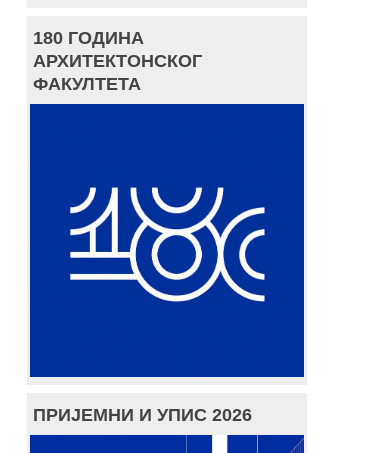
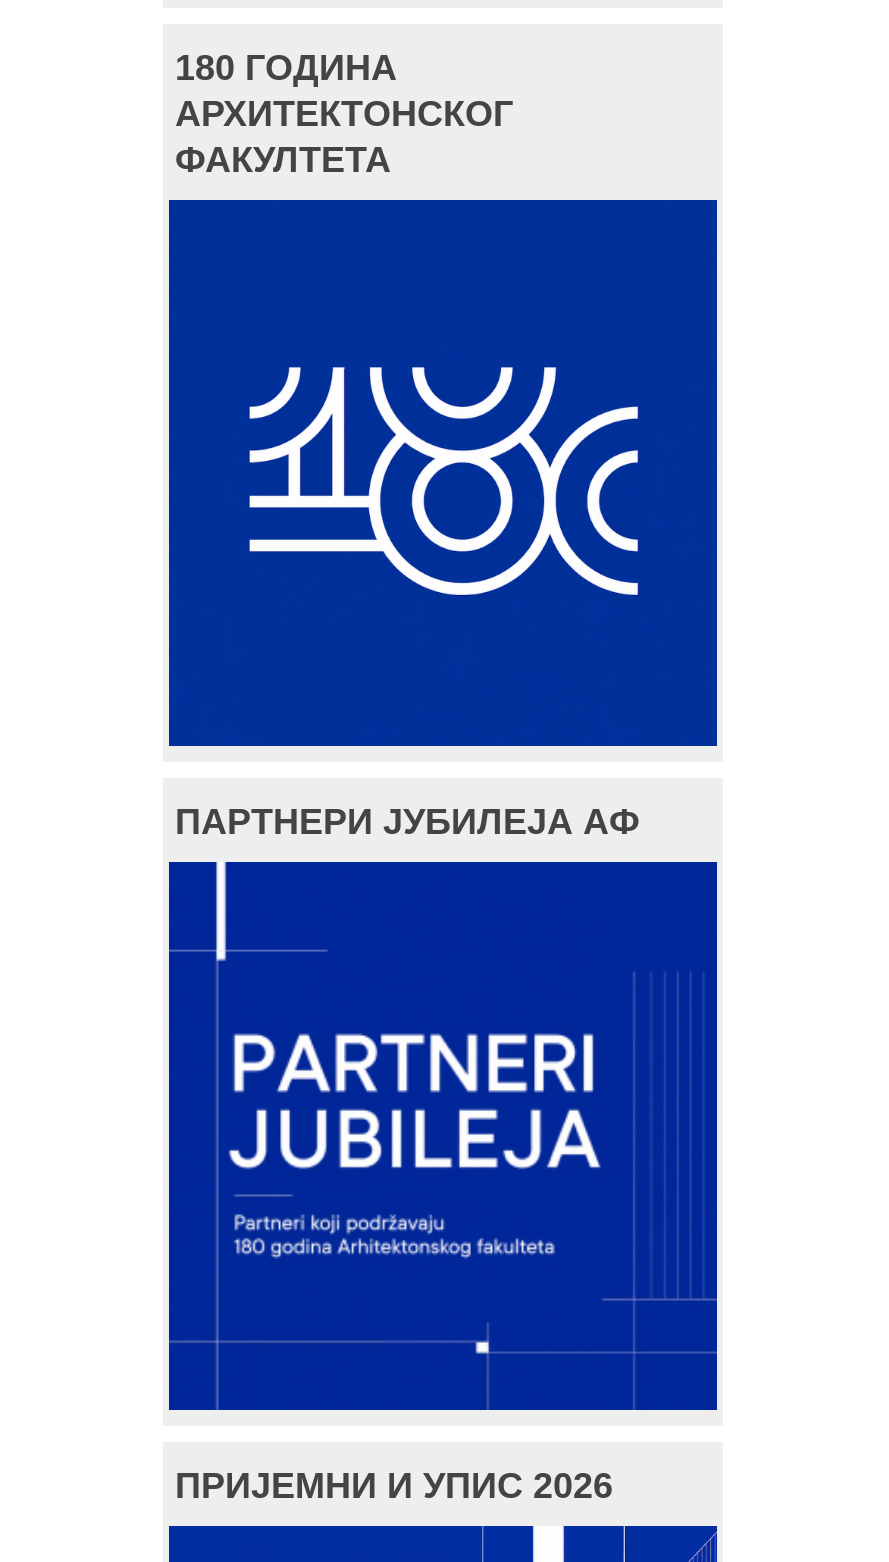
none -> [175,802,639,842] ПАРТНЕРИ ЈУБИЛЕЈА АФ
none -> [209,864,599,1404] [image]

